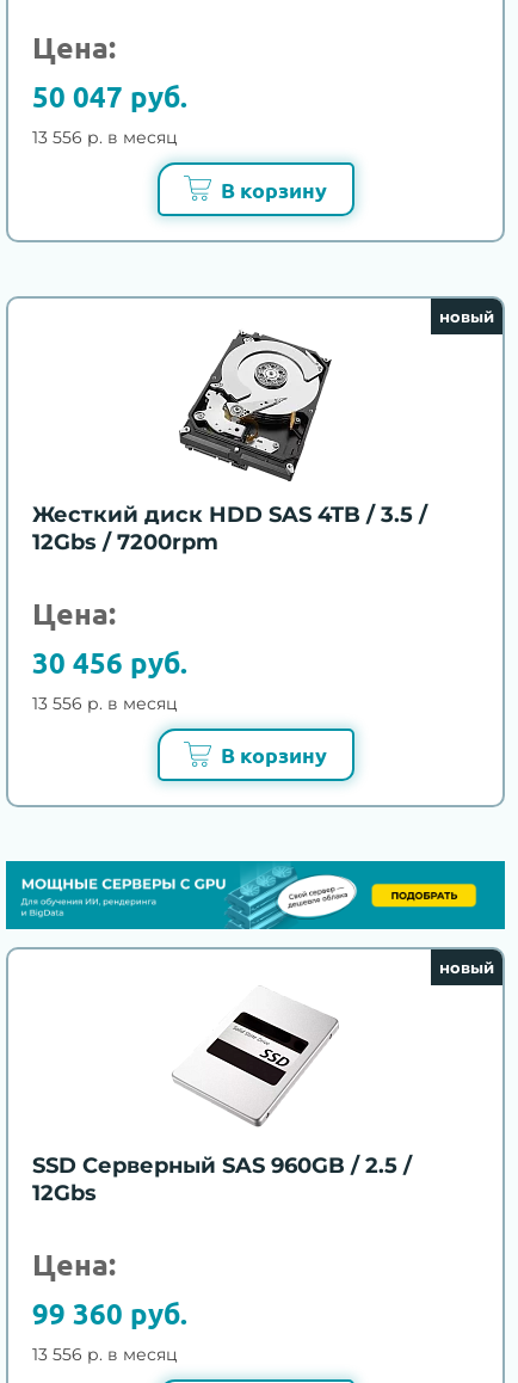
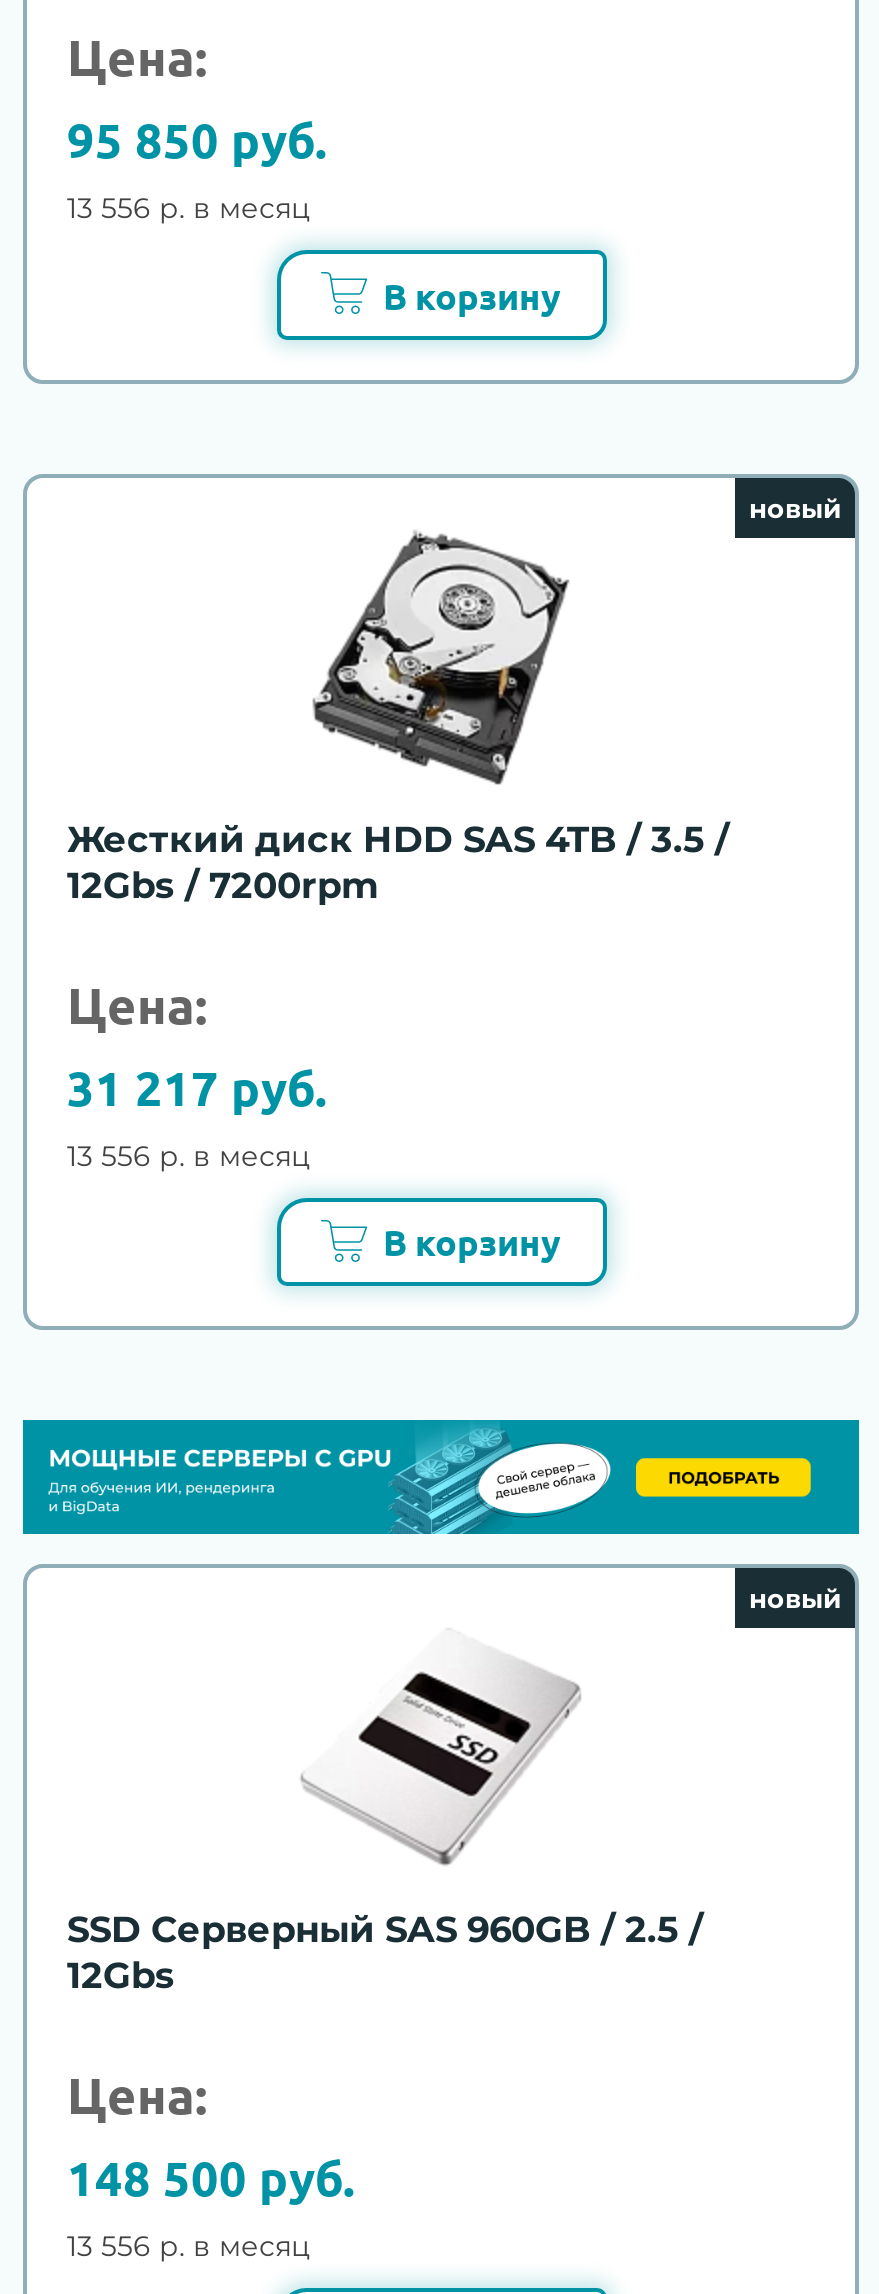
[32,78,187,115] 50 047 руб. -> [67,109,327,171] 95 850 руб.
[32,643,187,680] 30 456 руб. -> [67,1055,327,1117] 31 217 руб.
[32,1295,187,1332] 99 360 руб. -> [67,2147,355,2209] 148 500 руб.

